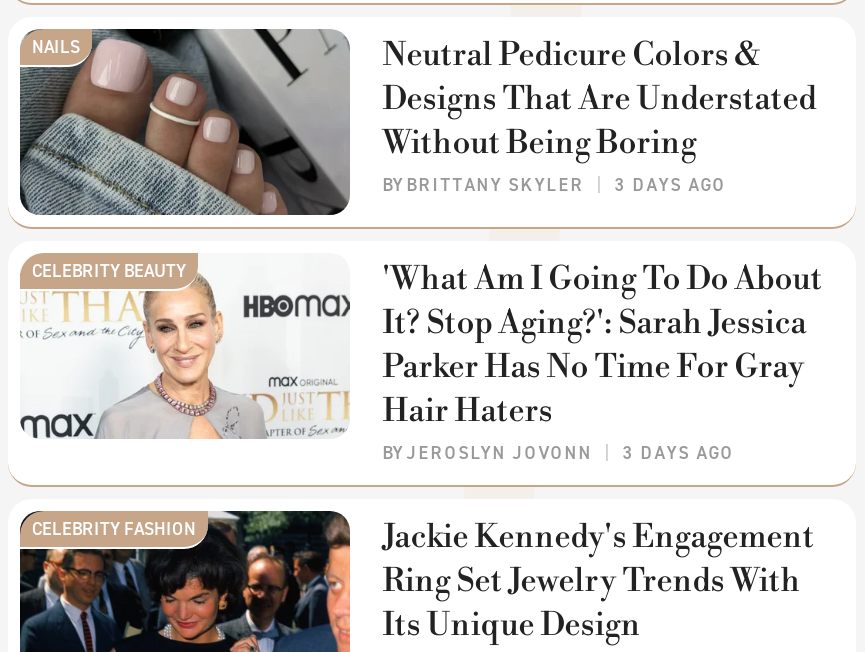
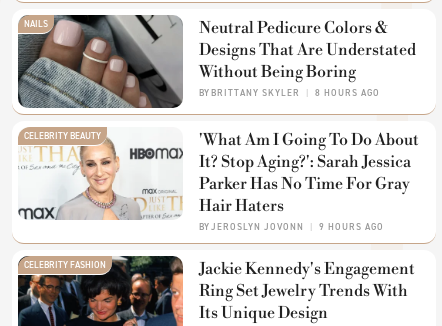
[383,173,727,197] BY BRITTANY SKYLER 3 DAYS AGO -> [199,87,380,99] BY BRITTANY SKYLER 8 HOURS AGO
[383,442,735,466] BY JEROSLYN JOVONN 3 DAYS AGO -> [199,221,384,233] BY JEROSLYN JOVONN 9 HOURS AGO

